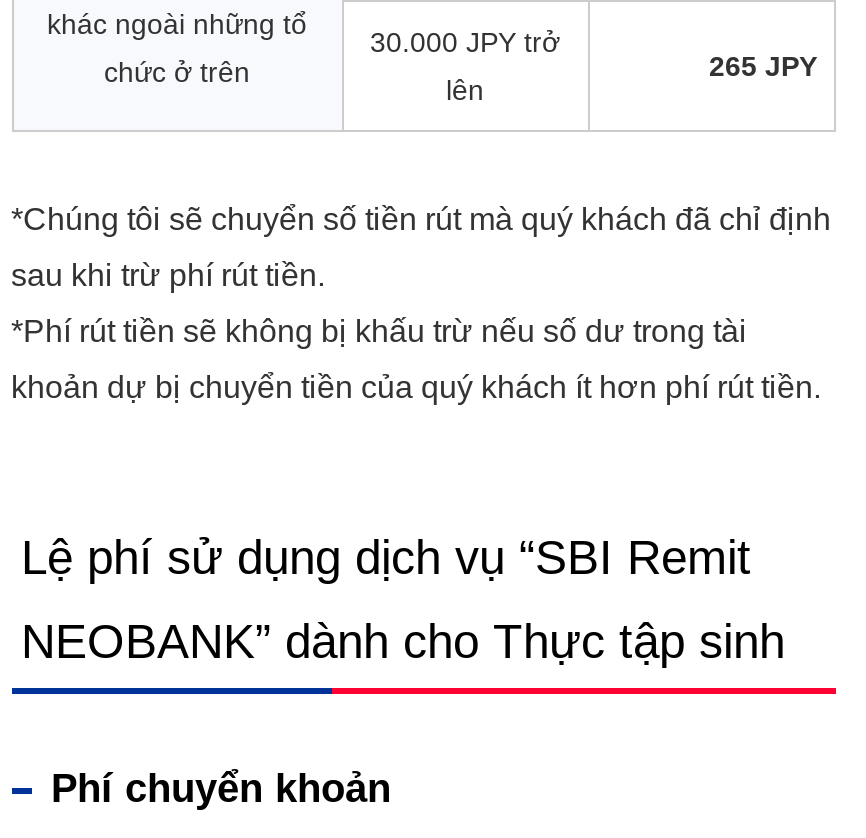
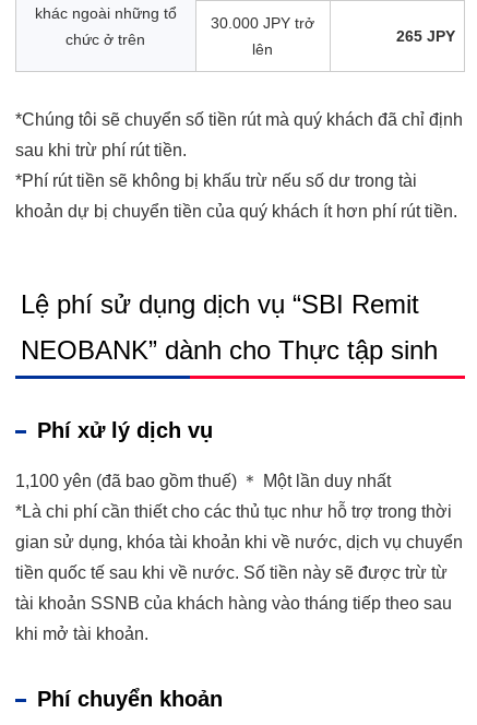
none -> [15,418,462,643] Phí xử lý dịch vụ | 1,100 yên (đã bao gồm thuế) ＊ Một lần duy nhất | *Là chi phí cần thiết cho các thủ tục như hỗ trợ trong thời | gian sử dụng, khóa tài khoản khi về nước, dịch vụ chuyển | tiền quốc tế sau khi về nước. Số tiền này sẽ được trừ từ | tài khoản SSNB của khách hàng vào tháng tiếp theo sau | khi mở tài khoản.

